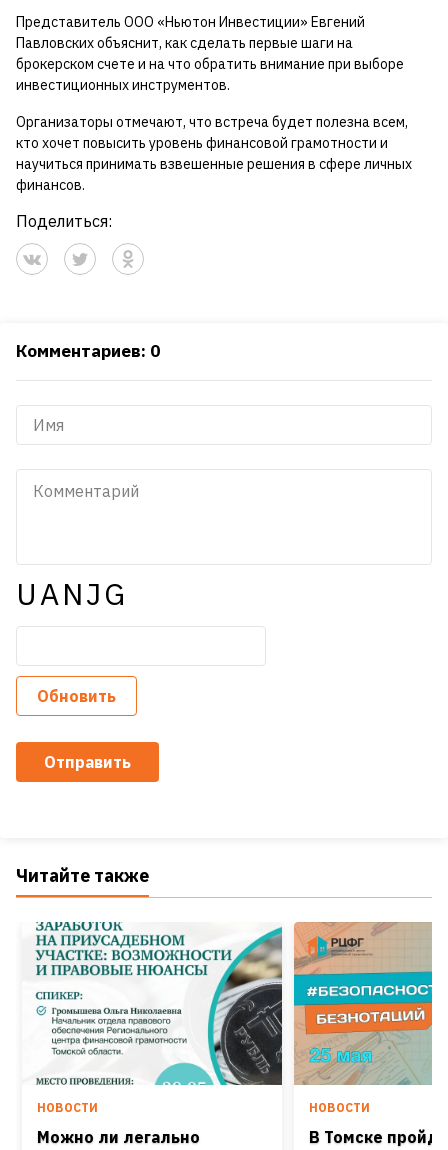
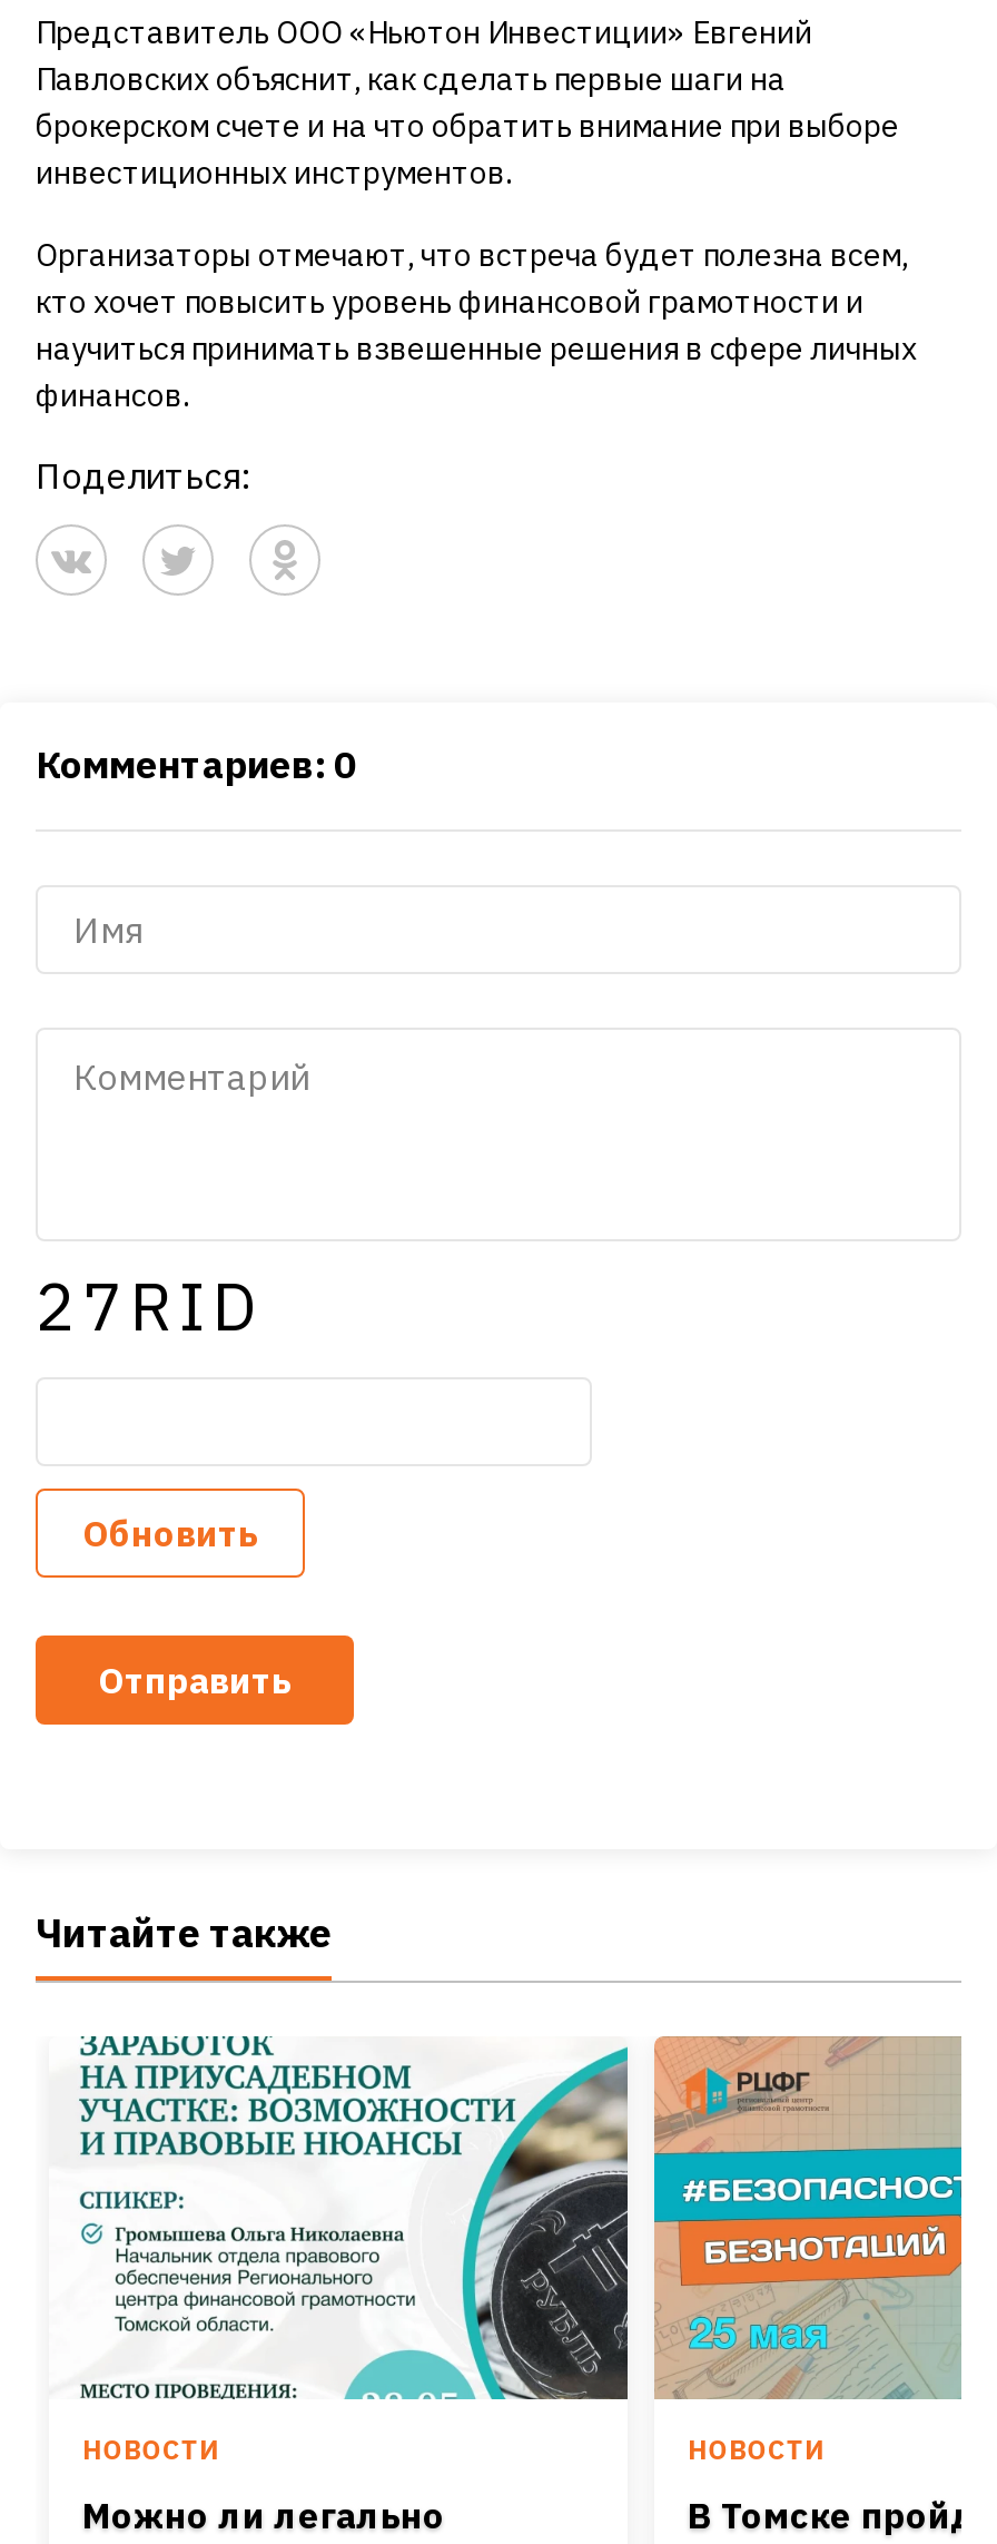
[16,574,128,613] UANJG -> [36,1262,263,1348] 27RID

